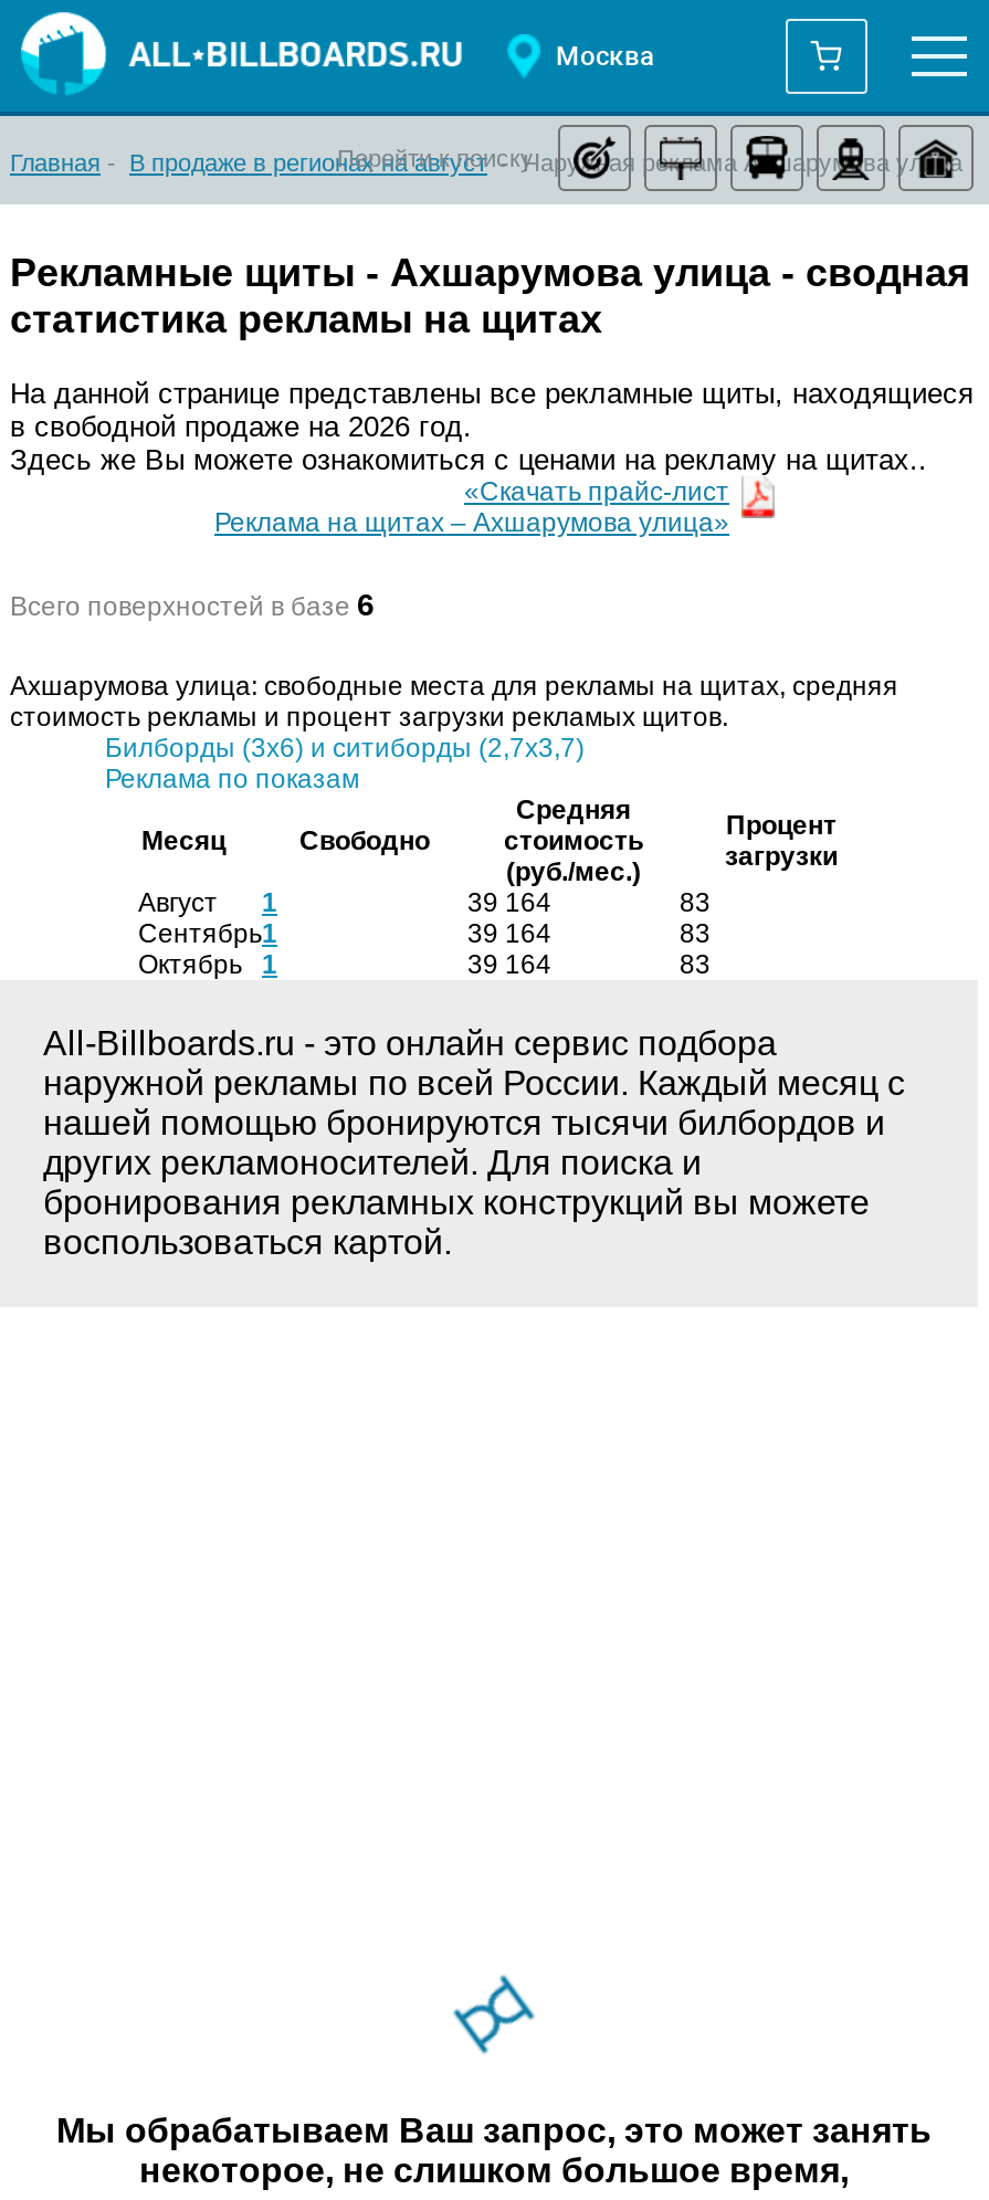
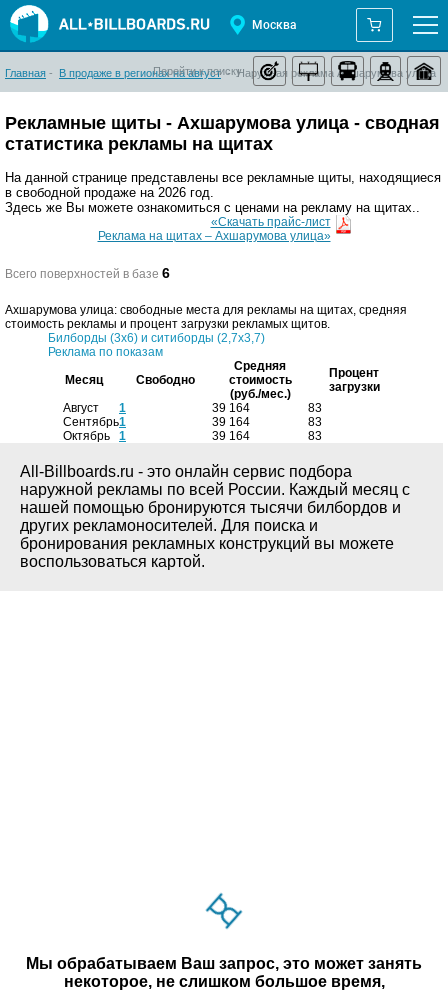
[456,1975,532,2054] [image] -> [207,892,240,930] [image]

